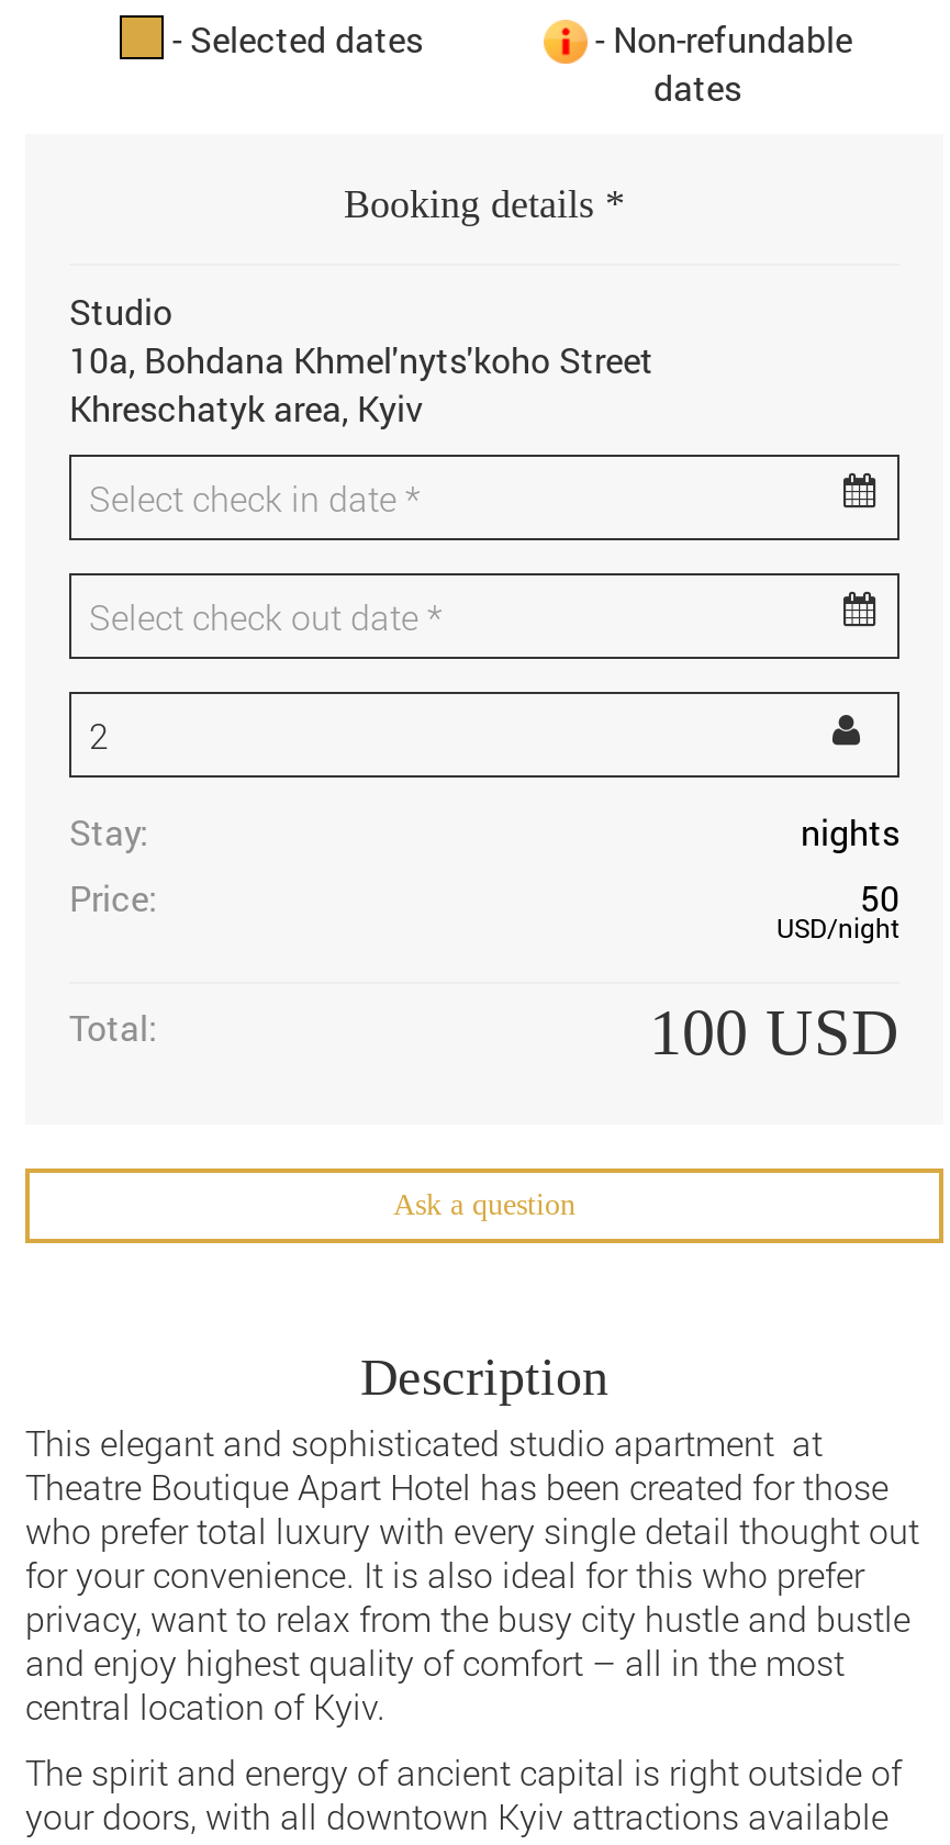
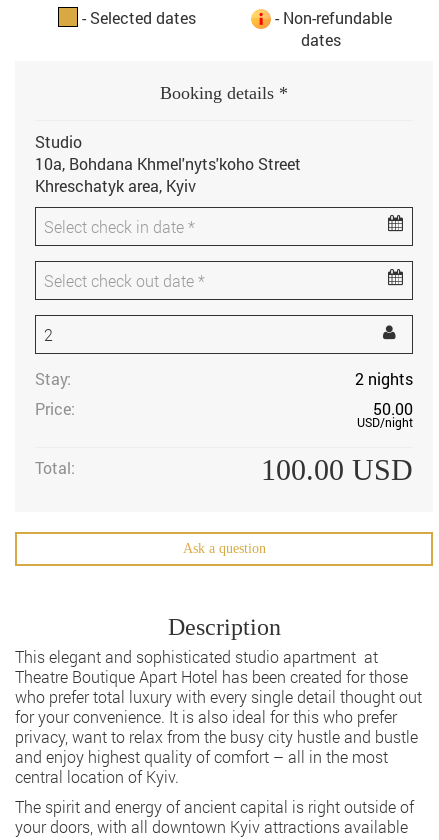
none -> [355,368,364,389] 2
[860,875,899,921] 50 -> [373,398,413,419] 50.00
[649,996,899,1068] 100 USD -> [261,453,413,486] 100.00 USD

